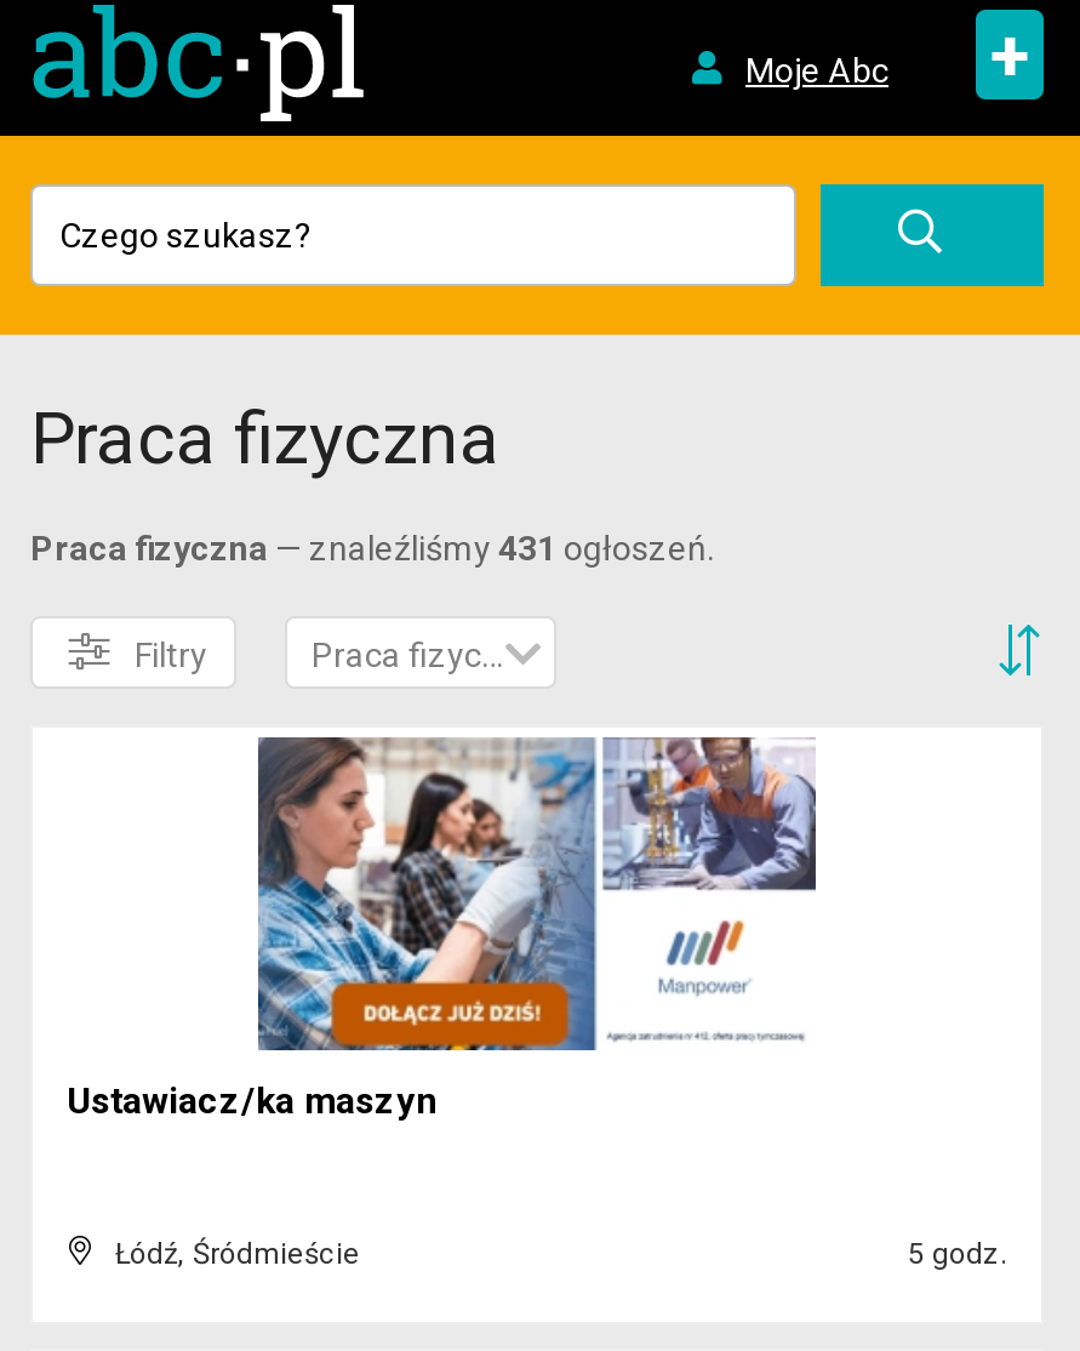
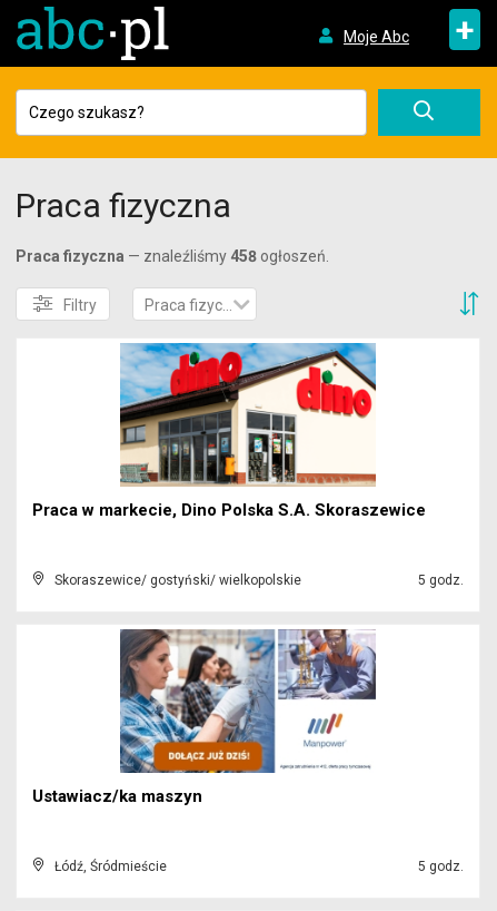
[30,529,714,568] Praca fizyczna — znaleźliśmy 431 ogłoszeń. -> [16,247,329,265] Praca fizyczna — znaleźliśmy 458 ogłoszeń.
none -> [32,342,426,520] [image] | Praca w markecie, Dino Polska S.A. Skoraszewice
none -> [54,572,464,588] Skoraszewice/ gostyński/ wielkopolskie | 5 godz.

